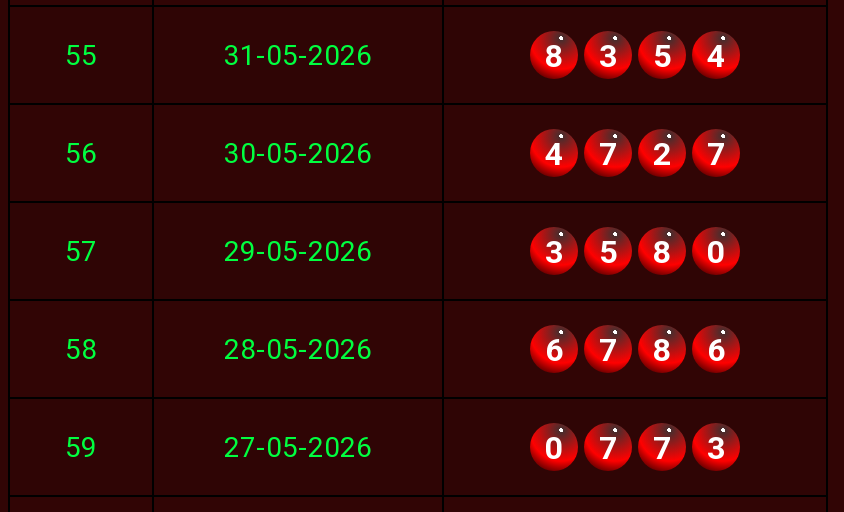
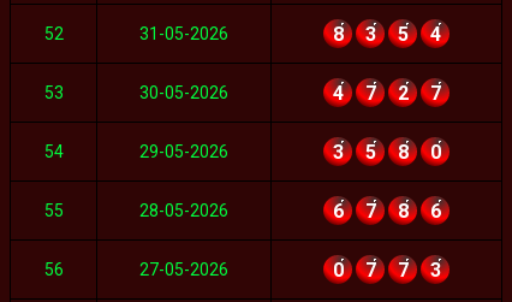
[65,40,97,72] 55 -> [44,24,63,44] 52
[65,138,97,170] 56 -> [44,83,63,103] 53
[65,236,97,268] 57 -> [44,142,63,162] 54
[65,334,97,366] 58 -> [44,201,63,221] 55
[65,432,97,464] 59 -> [44,260,63,280] 56

